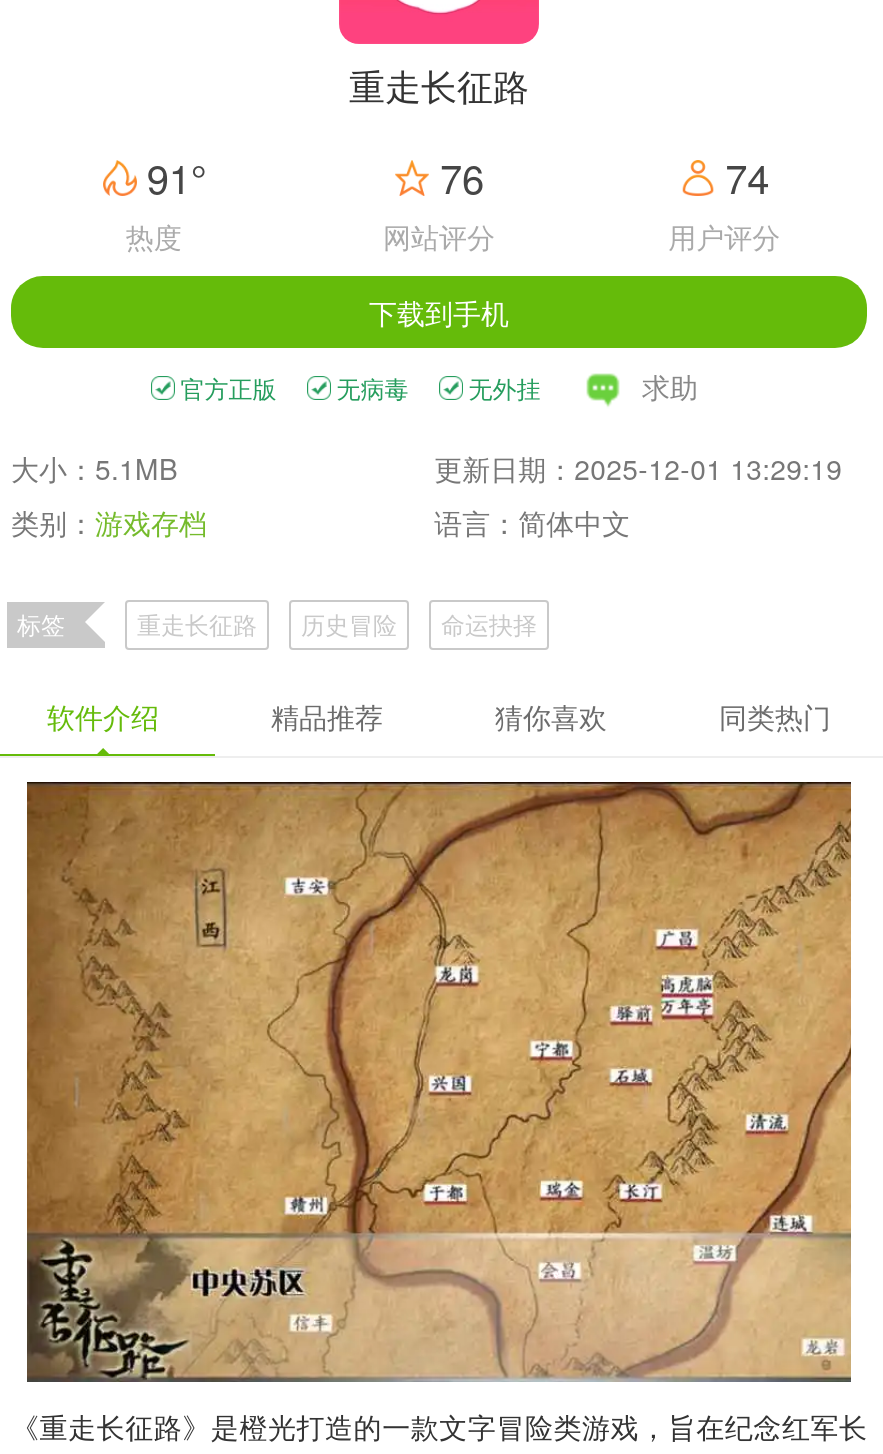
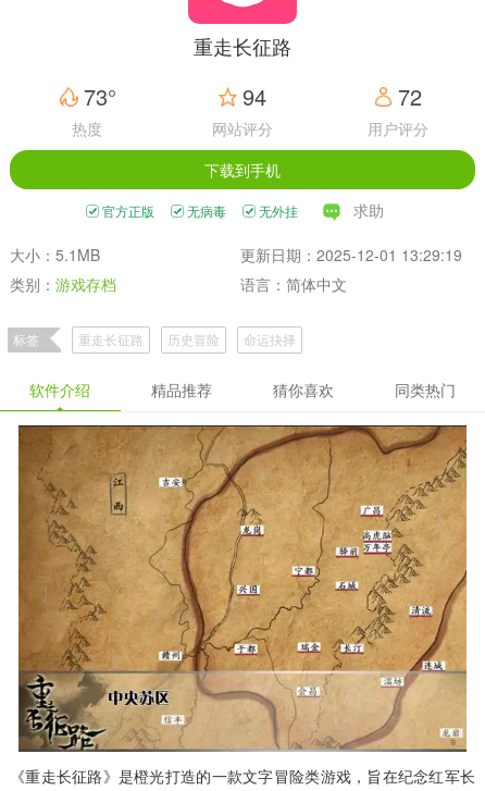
[147,148,207,206] 91° -> [84,80,116,112] 73°
[440,148,484,206] 76 -> [243,80,267,112] 94
[725,148,769,206] 74 -> [398,80,422,112] 72

